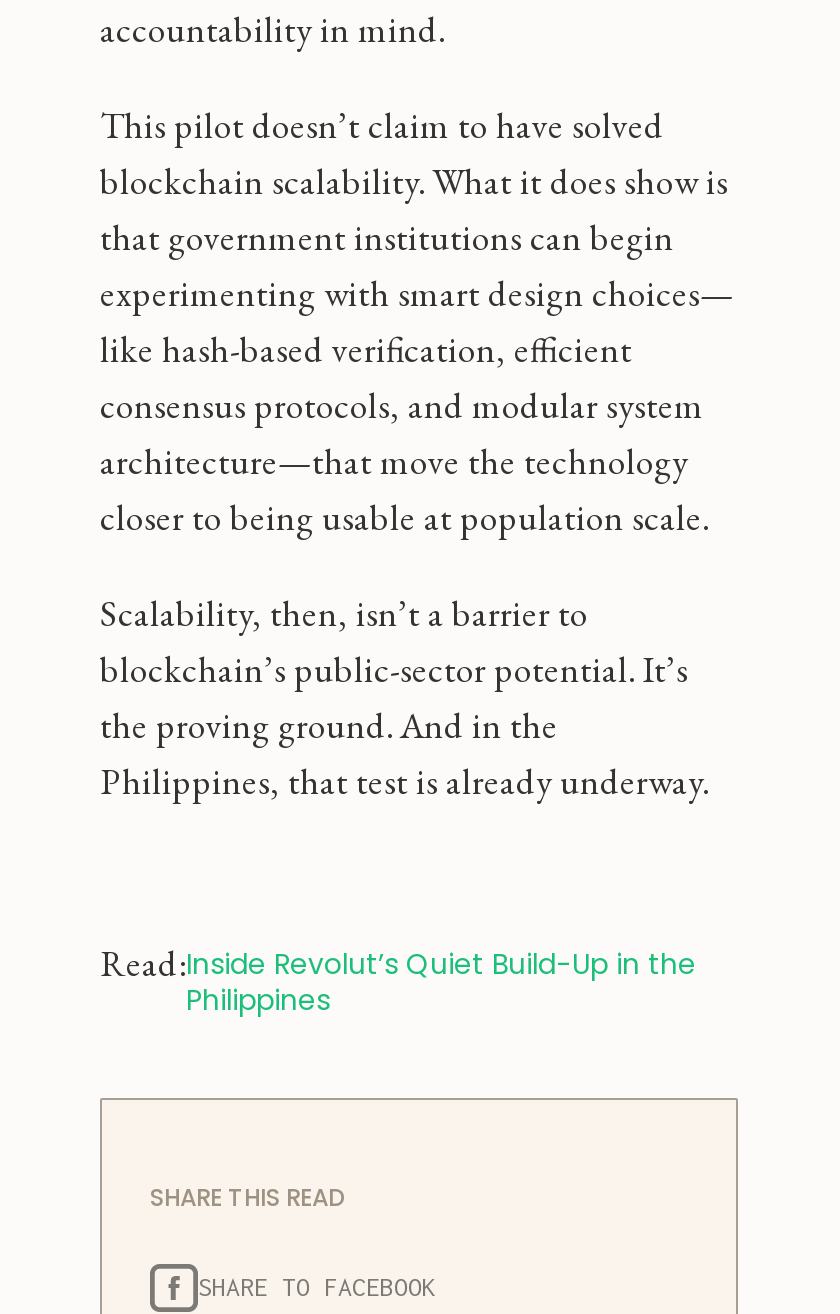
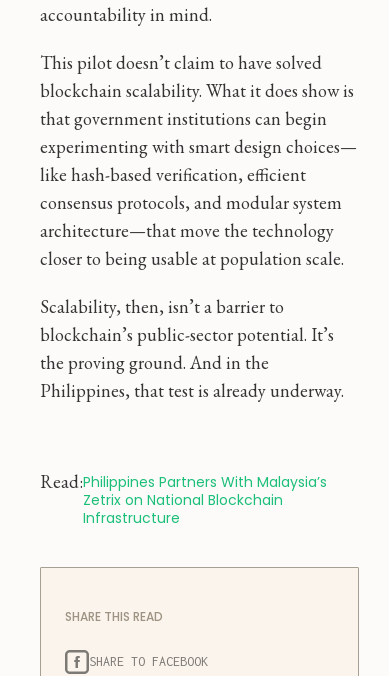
[100,940,696,1020] Read:Inside Revolut’s Quiet Build-Up in the | Philippines -> [40,470,327,528] Read:Philippines Partners With Malaysia’s | Zetrix on National Blockchain | Infrastructure

